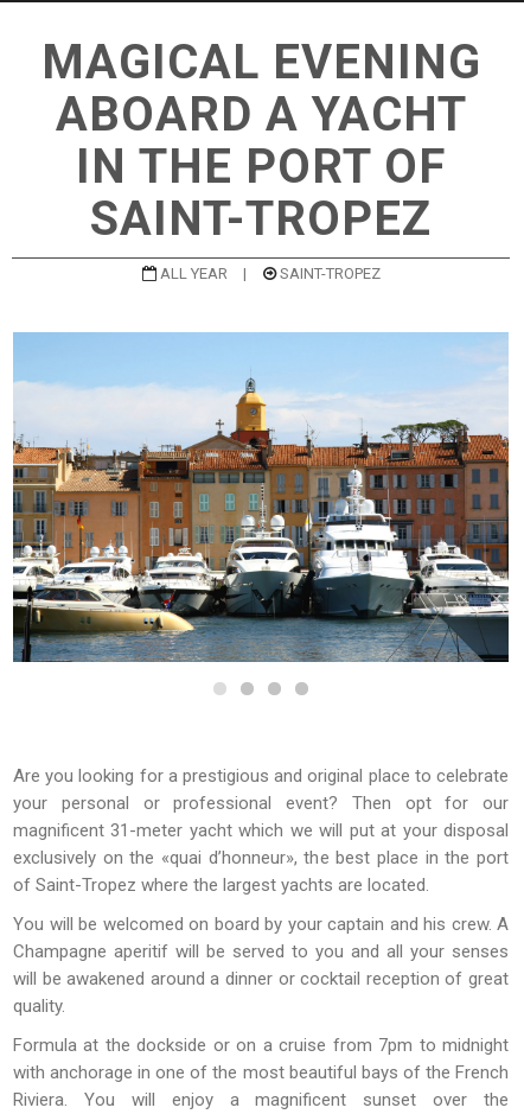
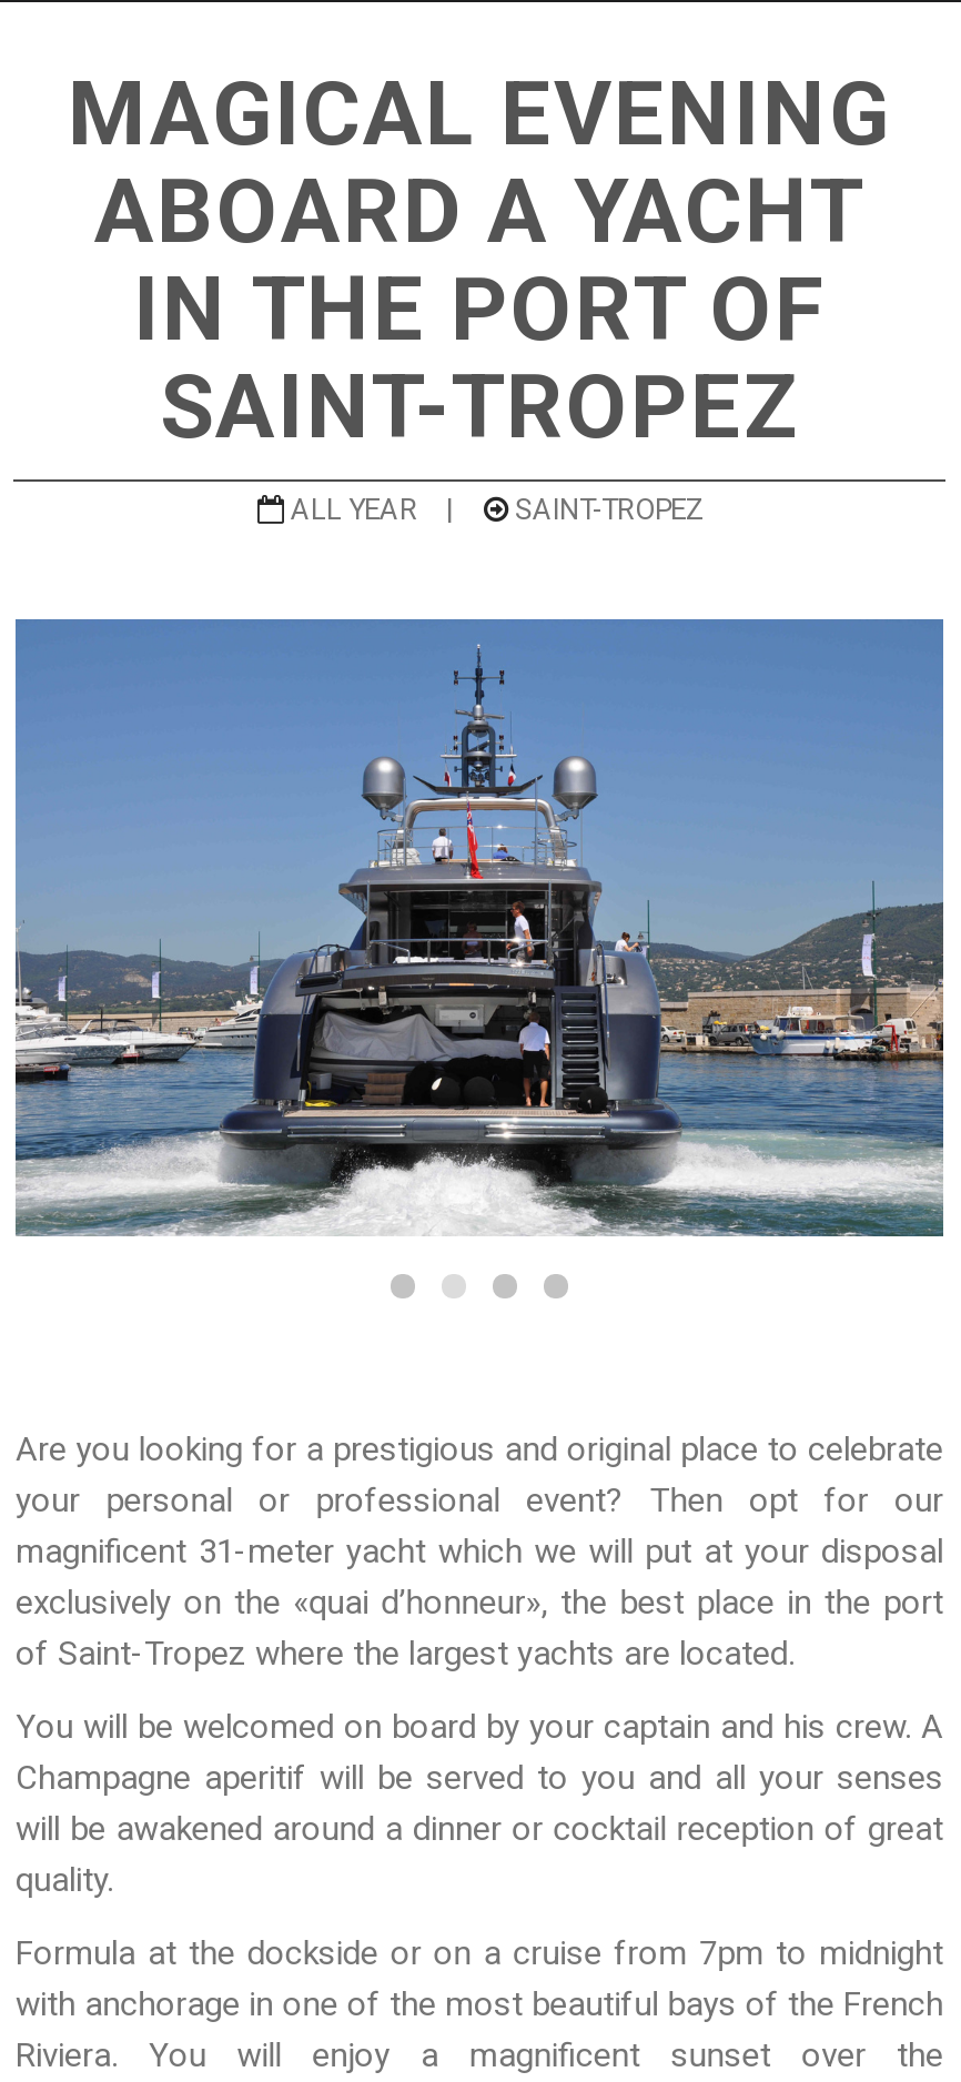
[12,333,510,663] [image] -> [13,619,945,1239] [image]

